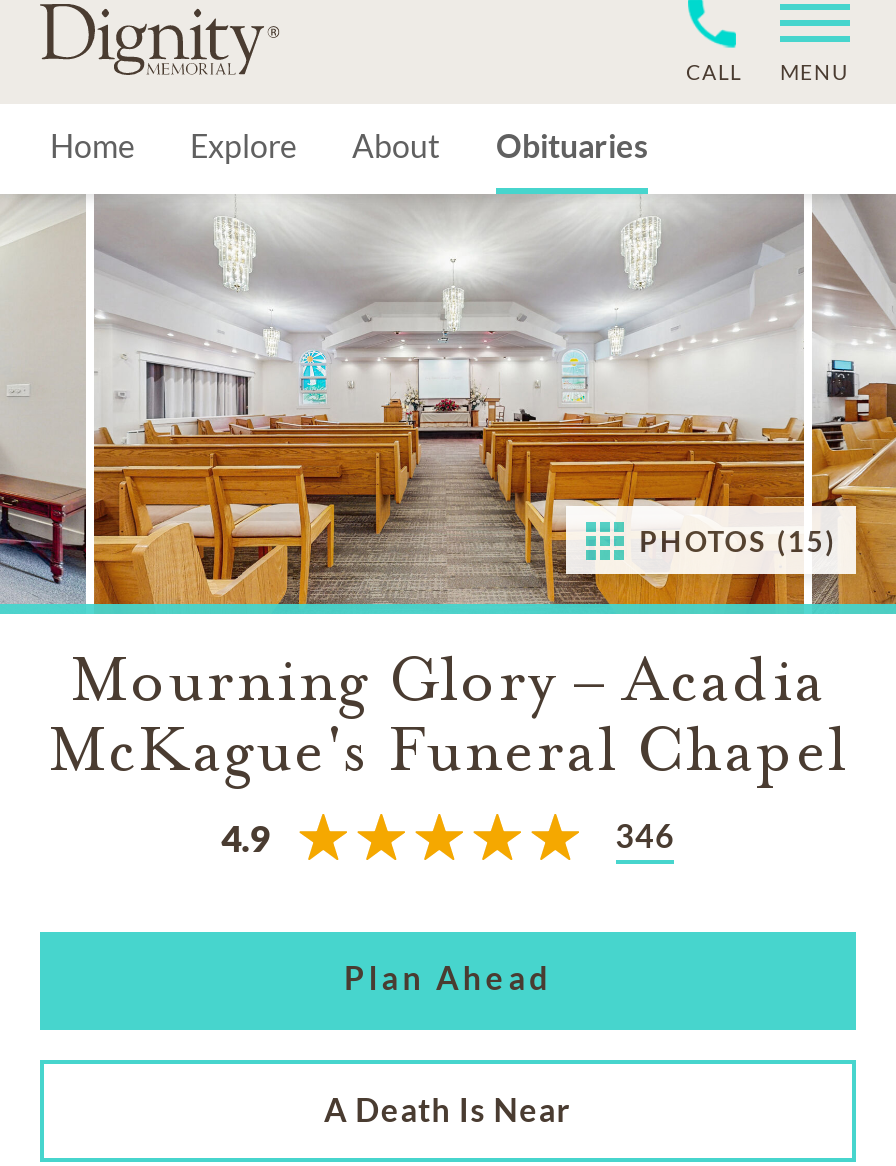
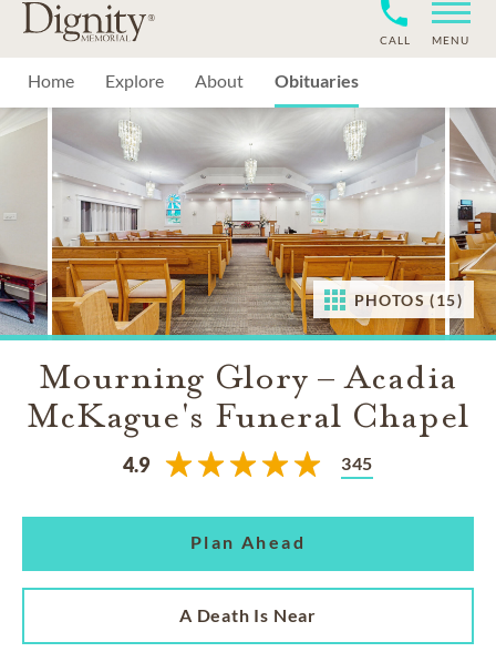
[615,816,675,854] 346 -> [341,452,373,473] 345

